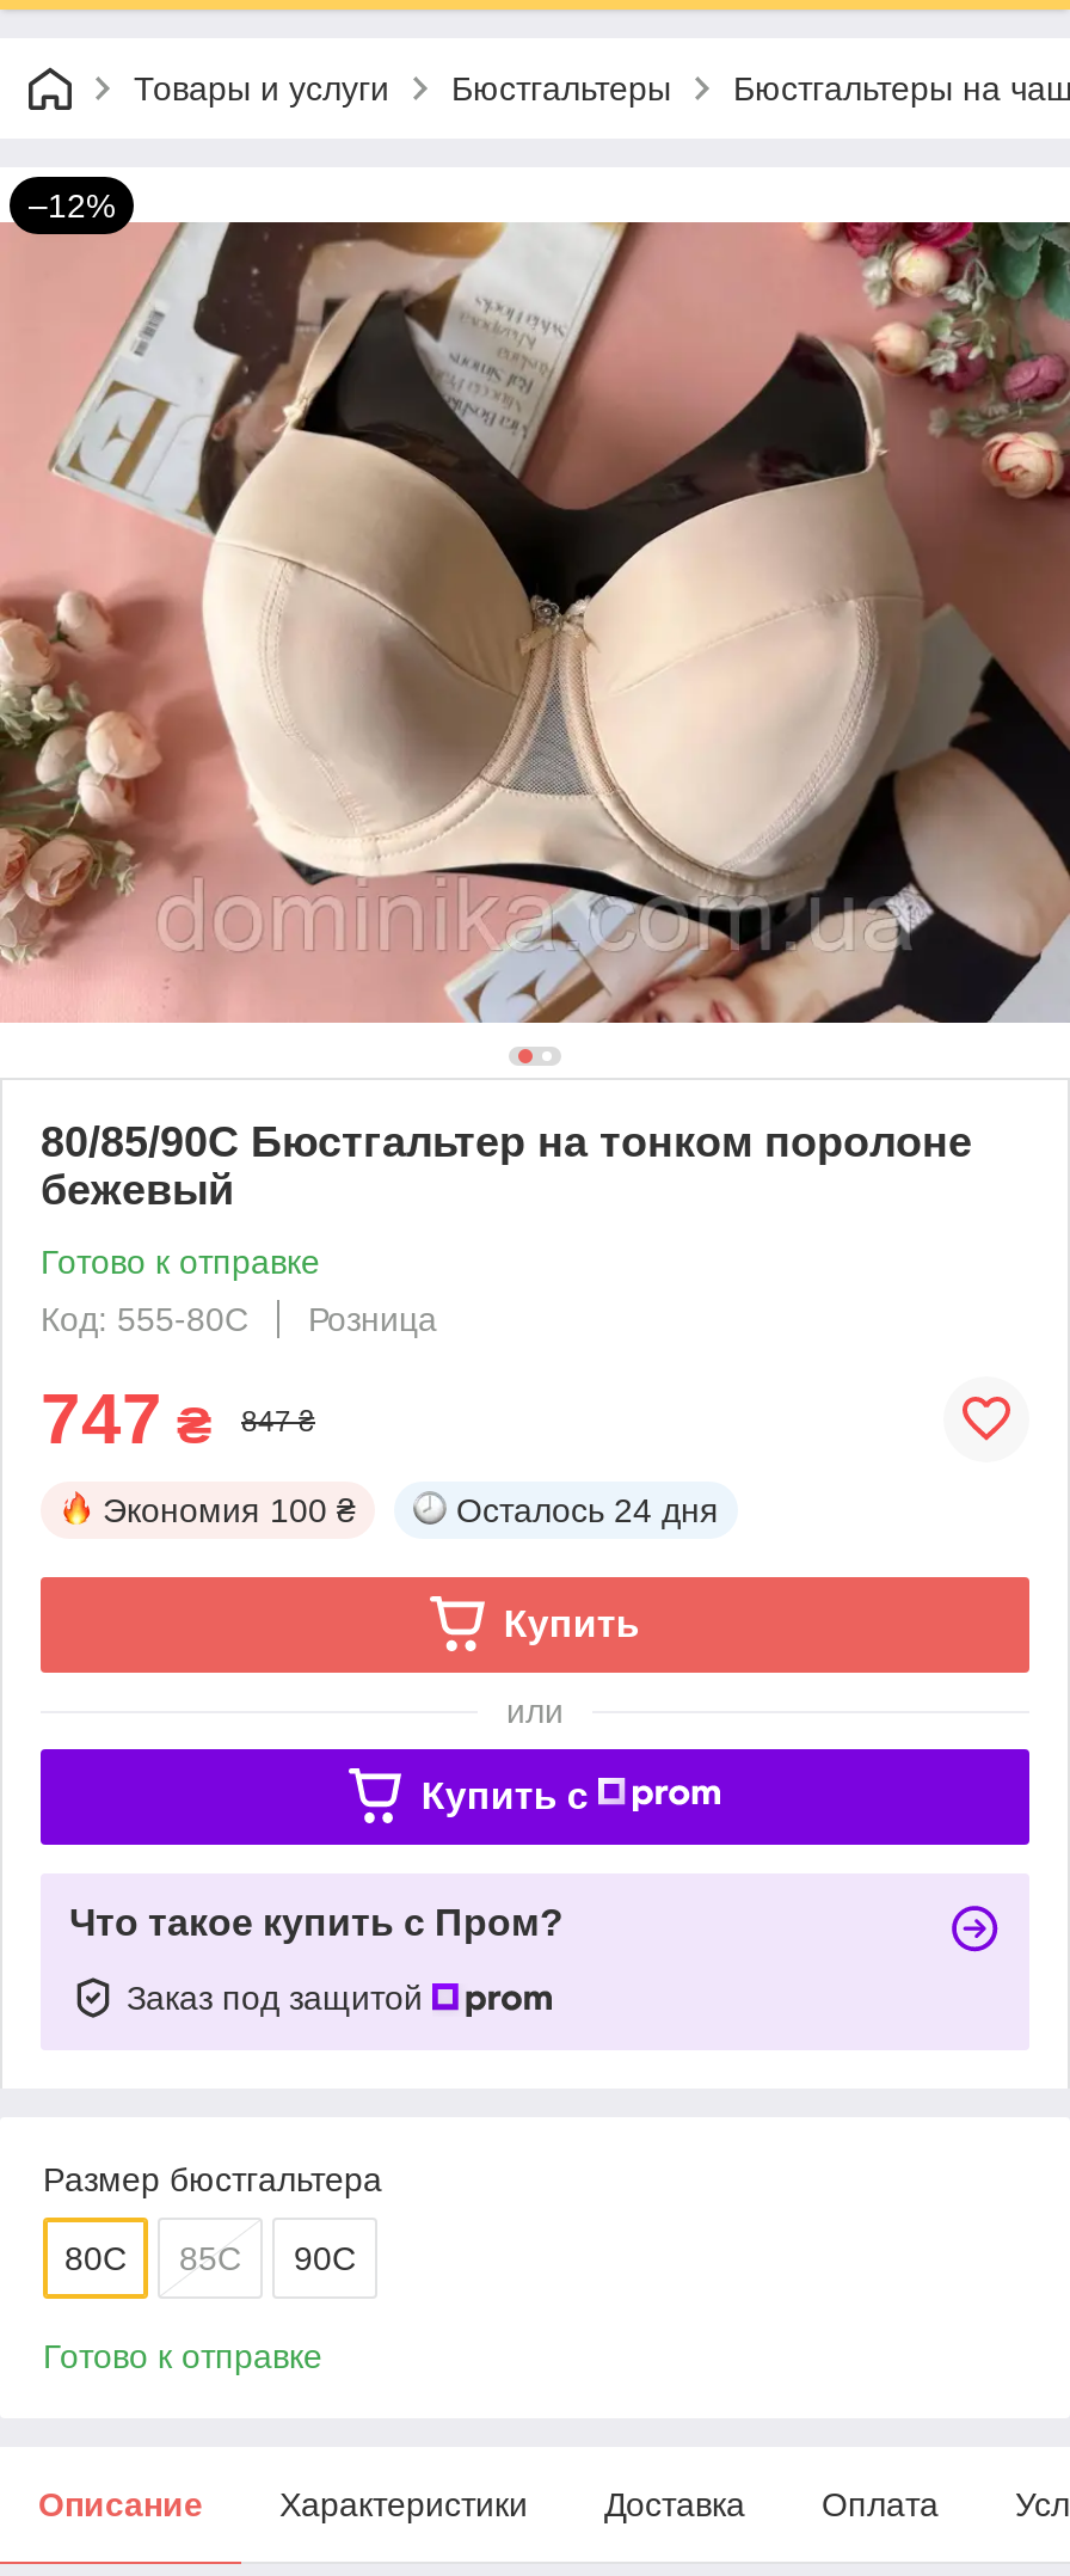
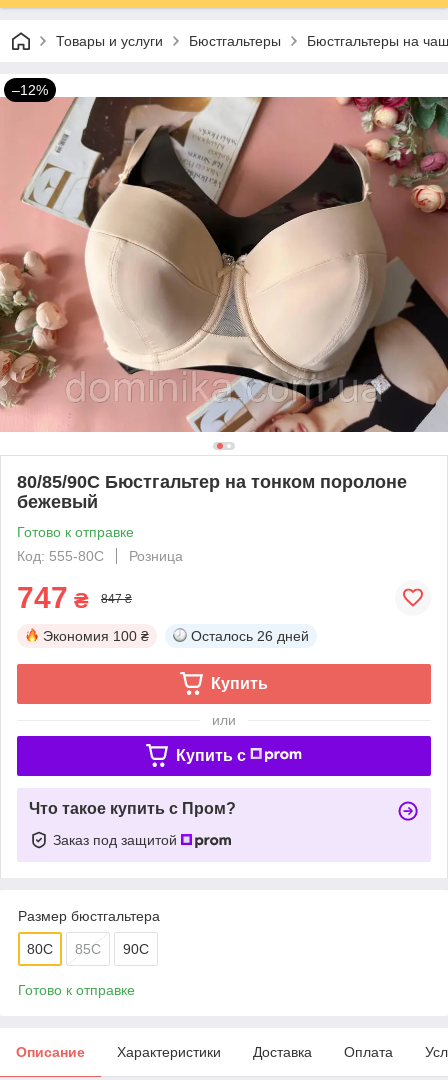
[456,1491,719,1529] Осталось 24 дня -> [191,628,309,644] Осталось 26 дней

